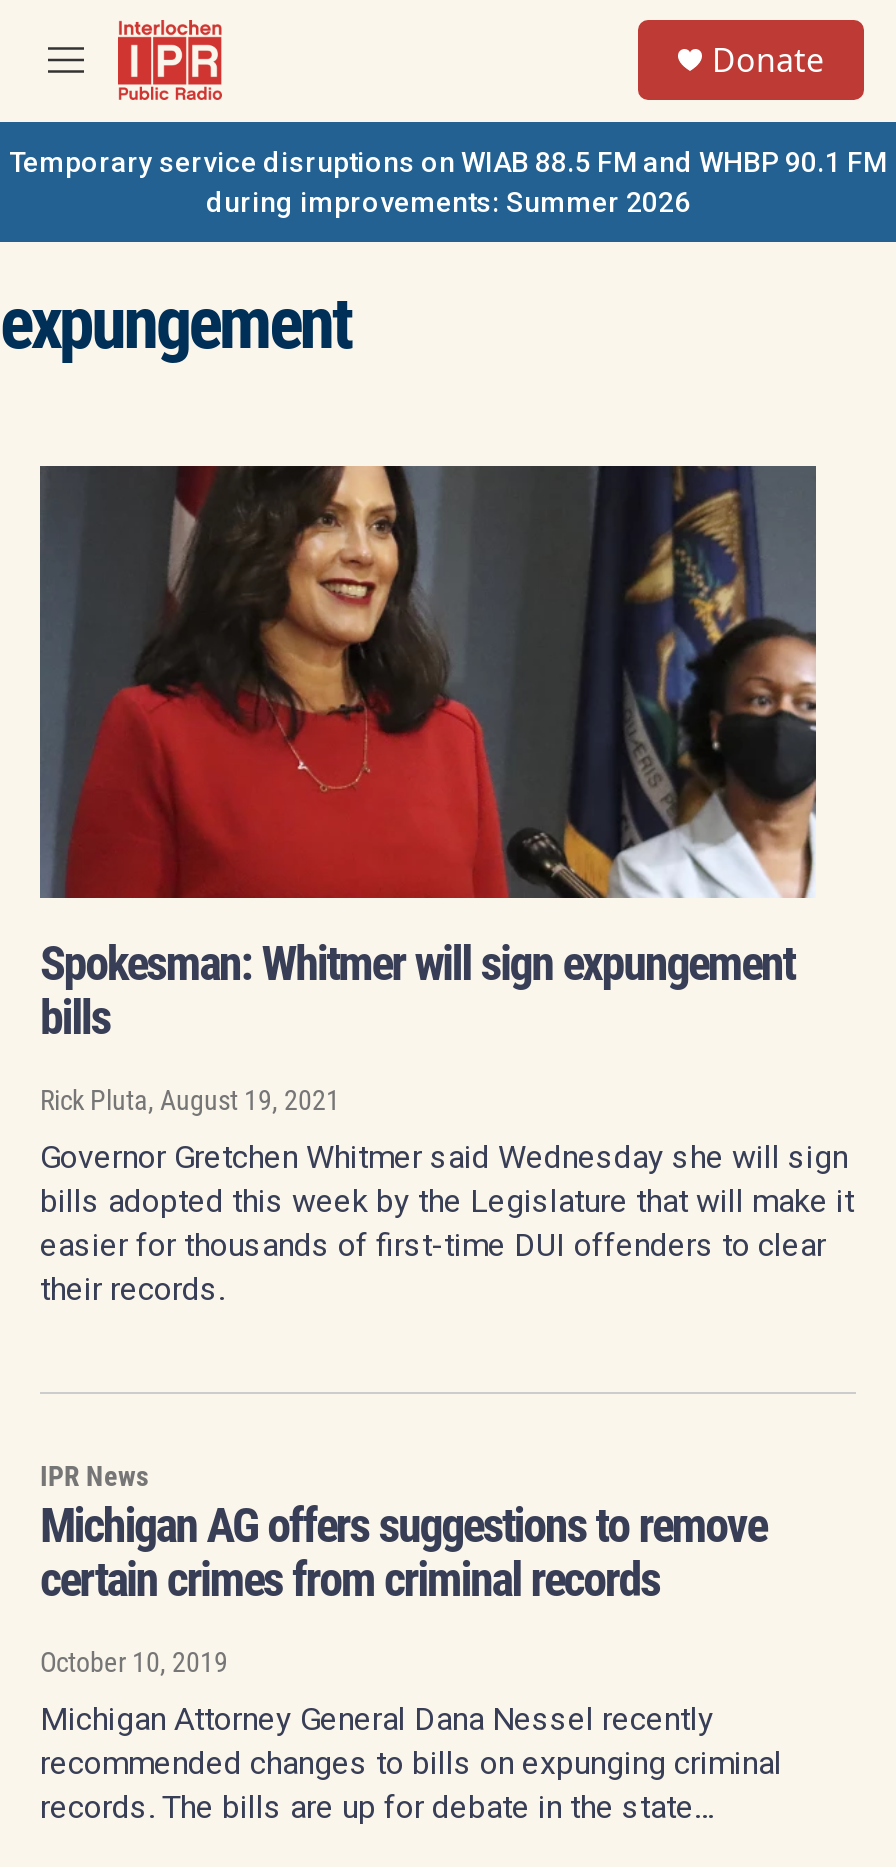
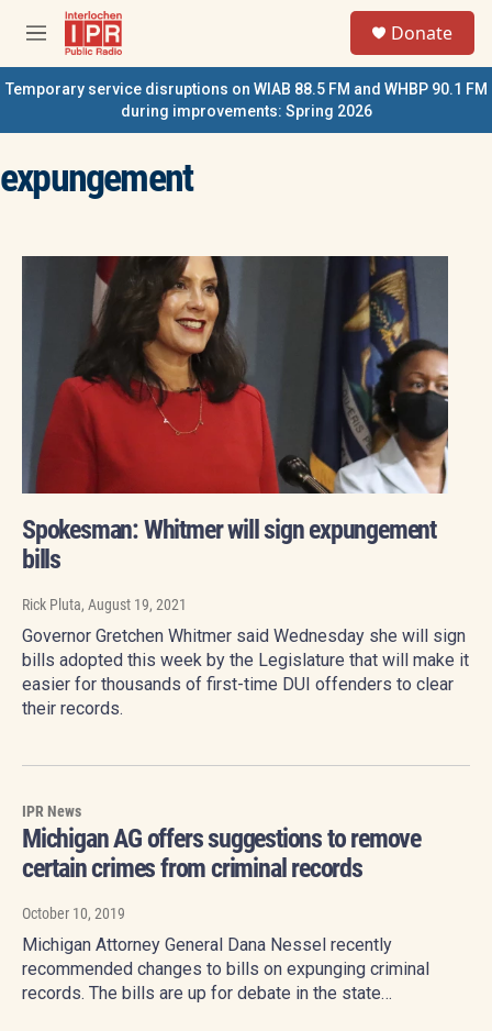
[206,186,690,218] during improvements: Summer 2026 -> [120,102,372,120] during improvements: Spring 2026

